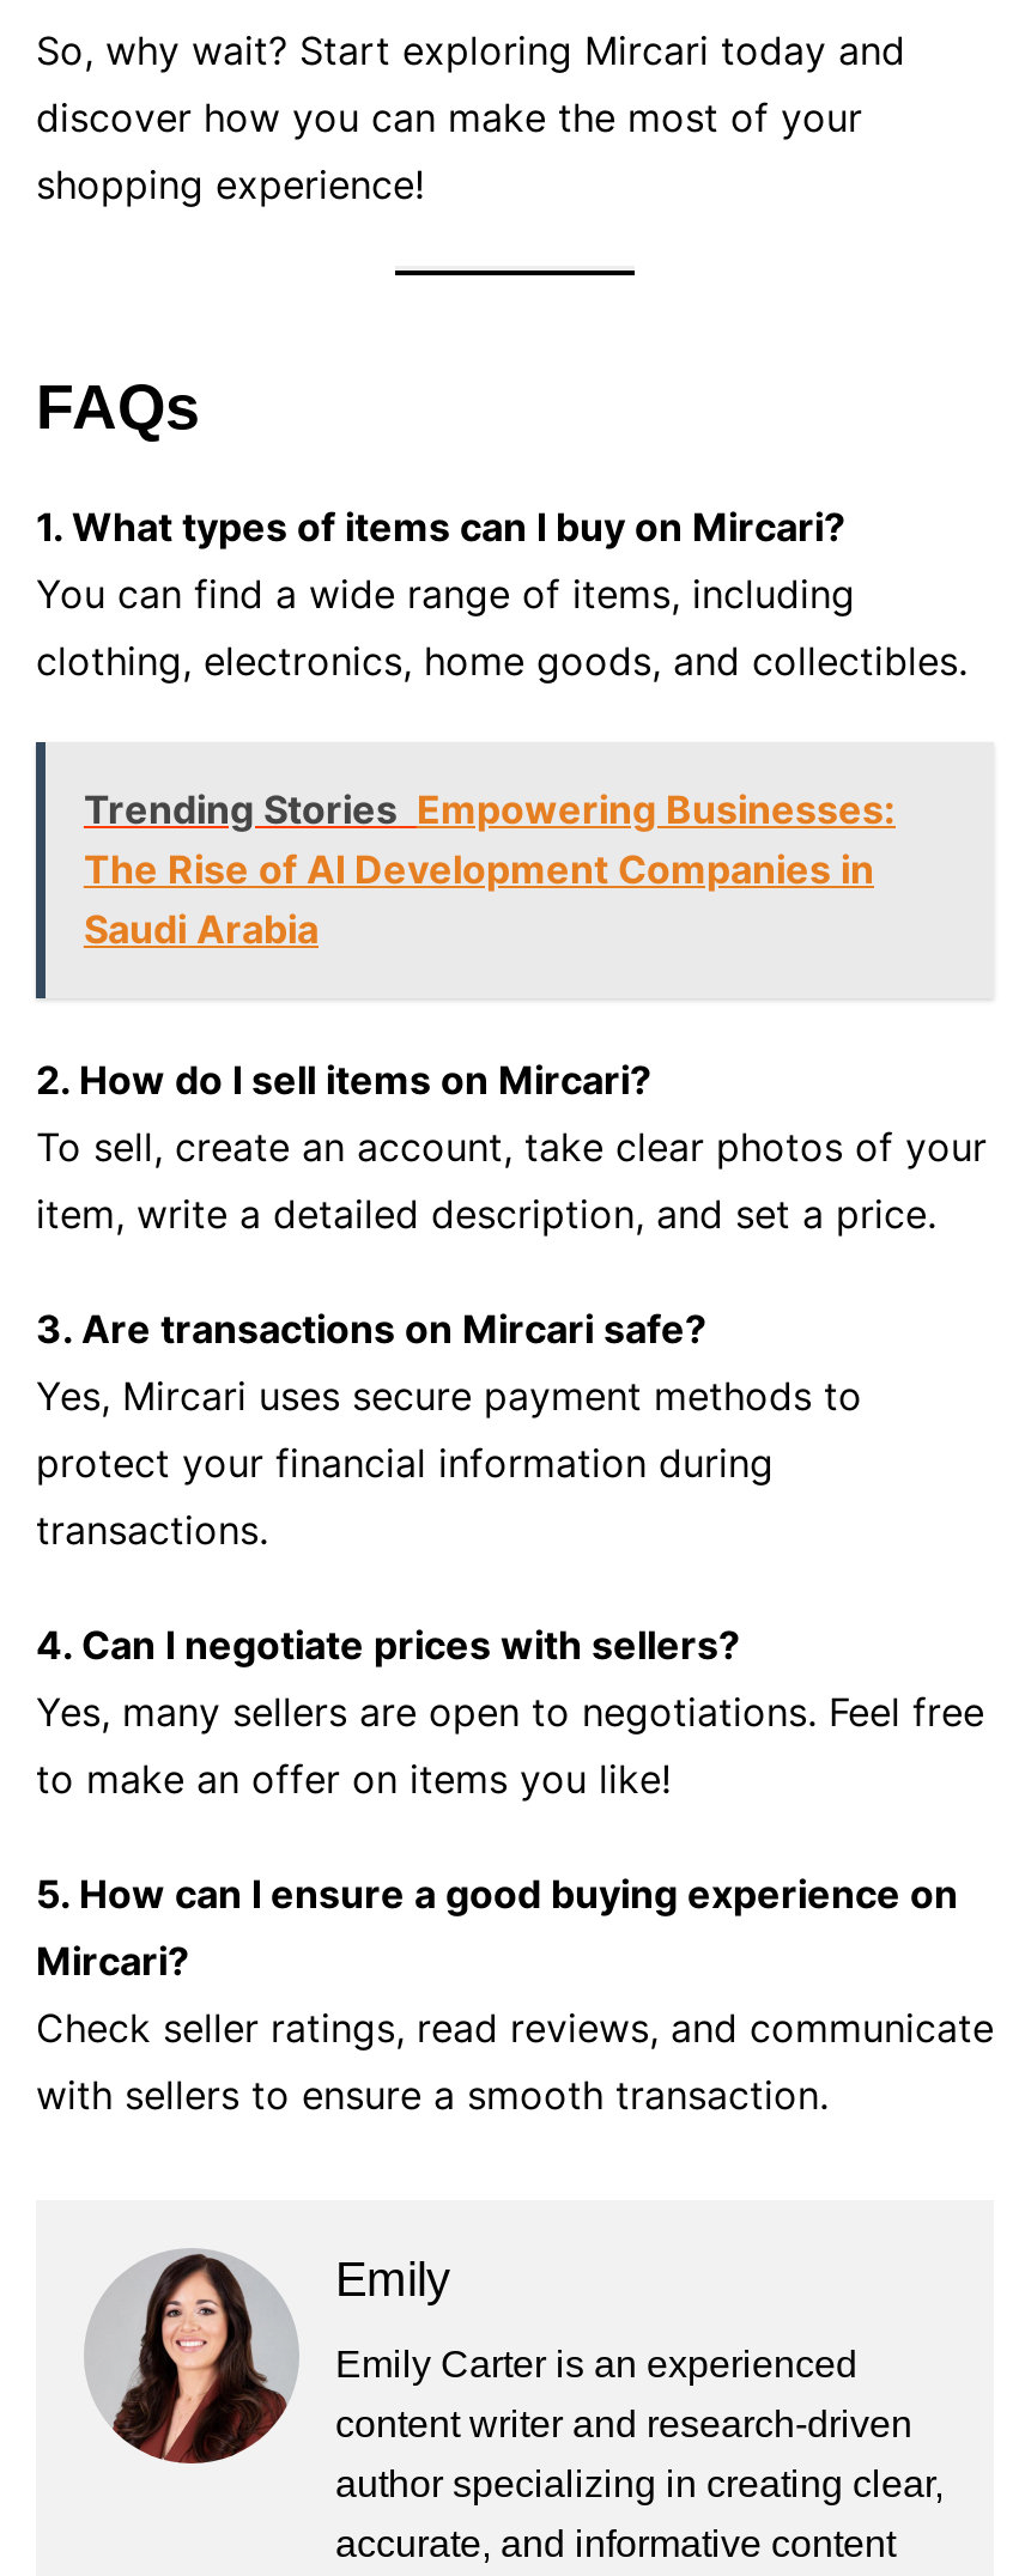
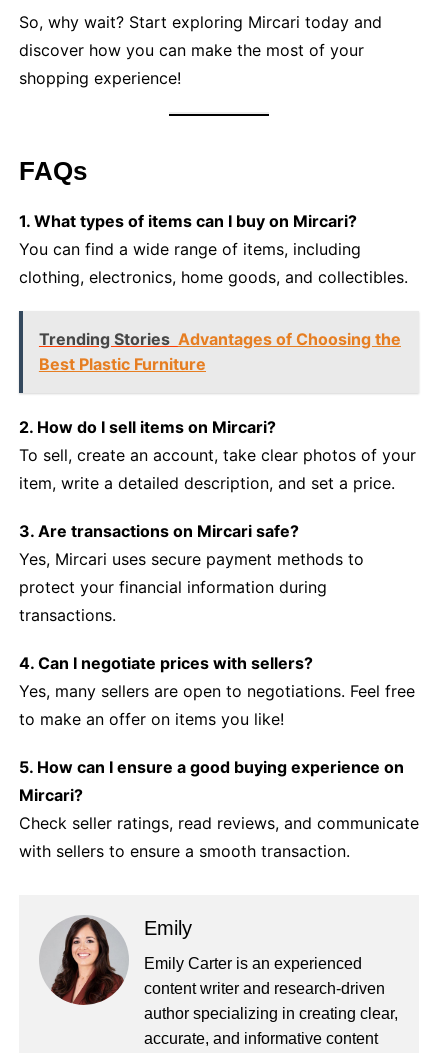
[84,785,896,953] Trending Stories Empowering Businesses: | The Rise of AI Development Companies in | Saudi Arabia -> [39,329,401,374] Trending Stories Advantages of Choosing the | Best Plastic Furniture

